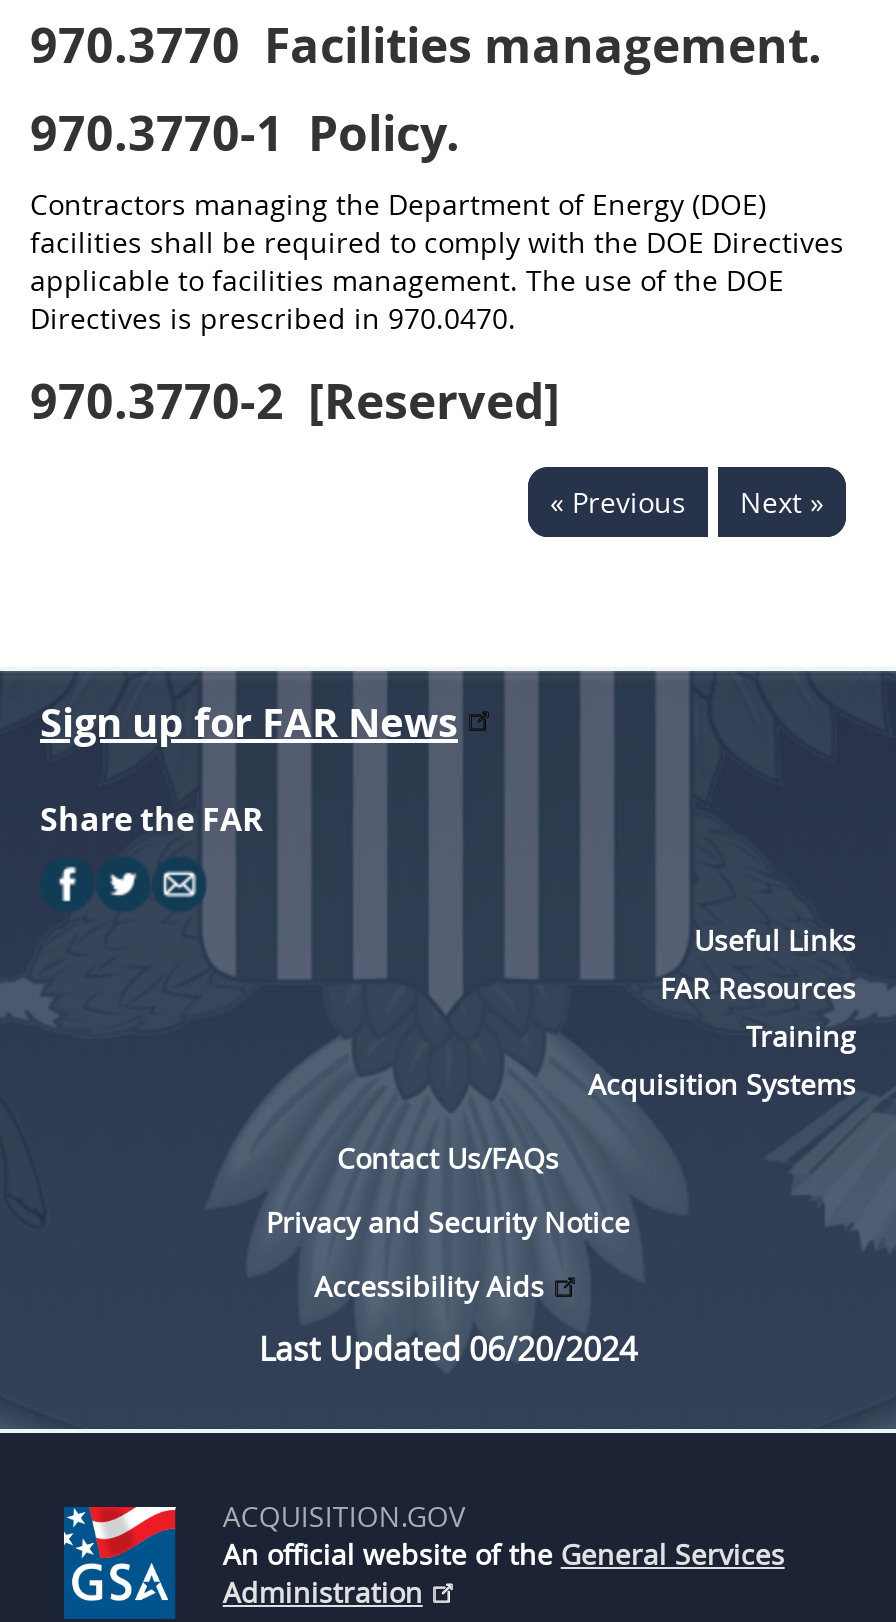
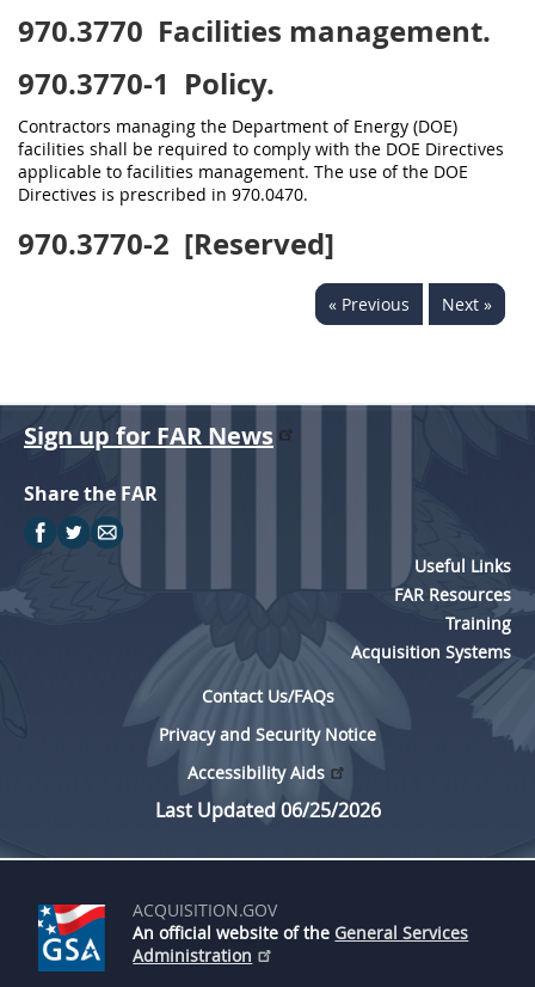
[259,1327,637,1371] Last Updated 06/20/2024 -> [155,797,380,823] Last Updated 06/25/2026

